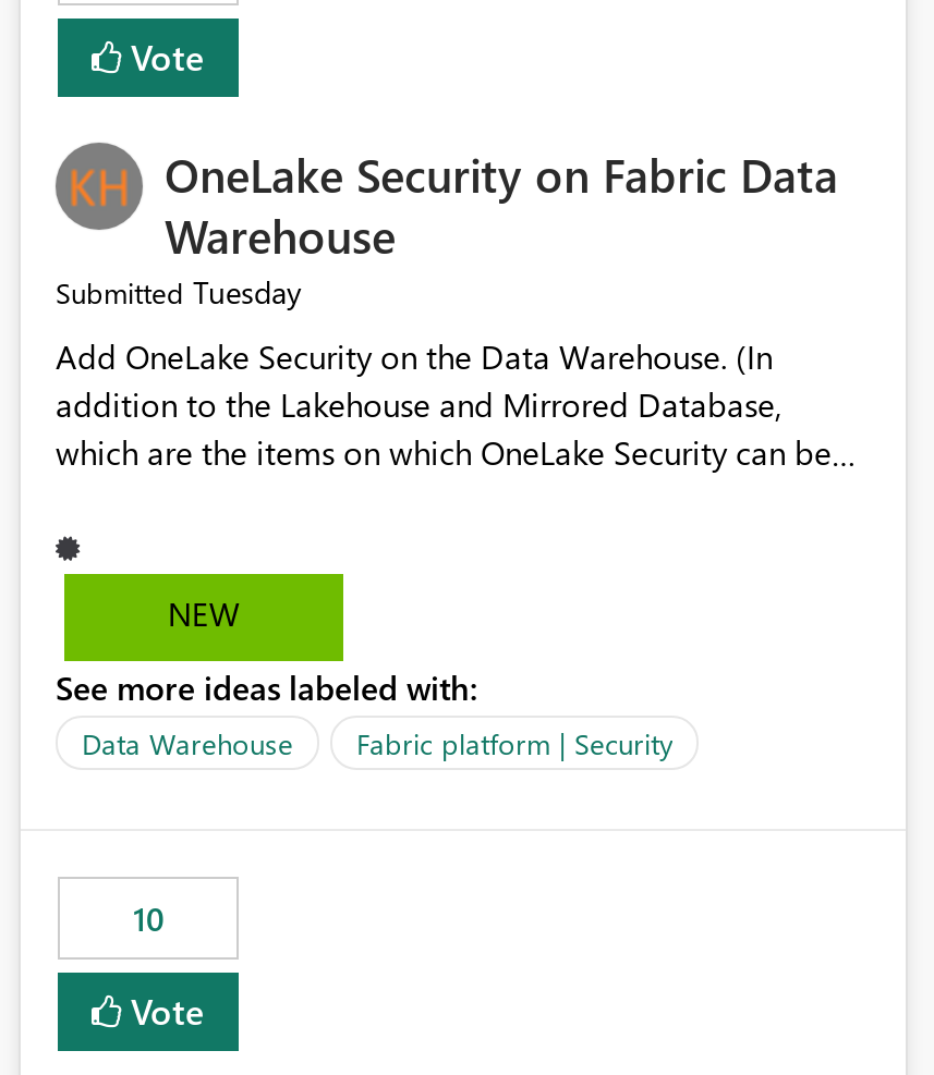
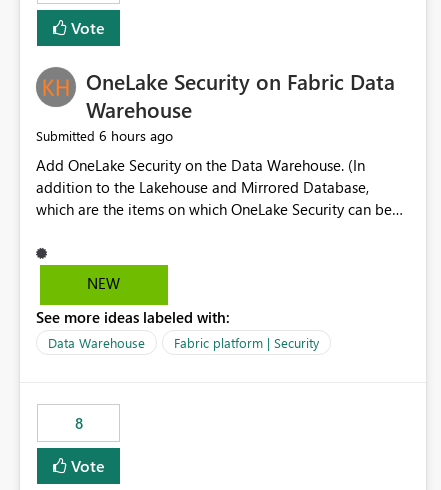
[56,272,302,313] Submitted Tuesday -> [36,126,173,145] Submitted 6 hours ago
[133,897,163,941] 10 -> [74,413,82,433] 8

